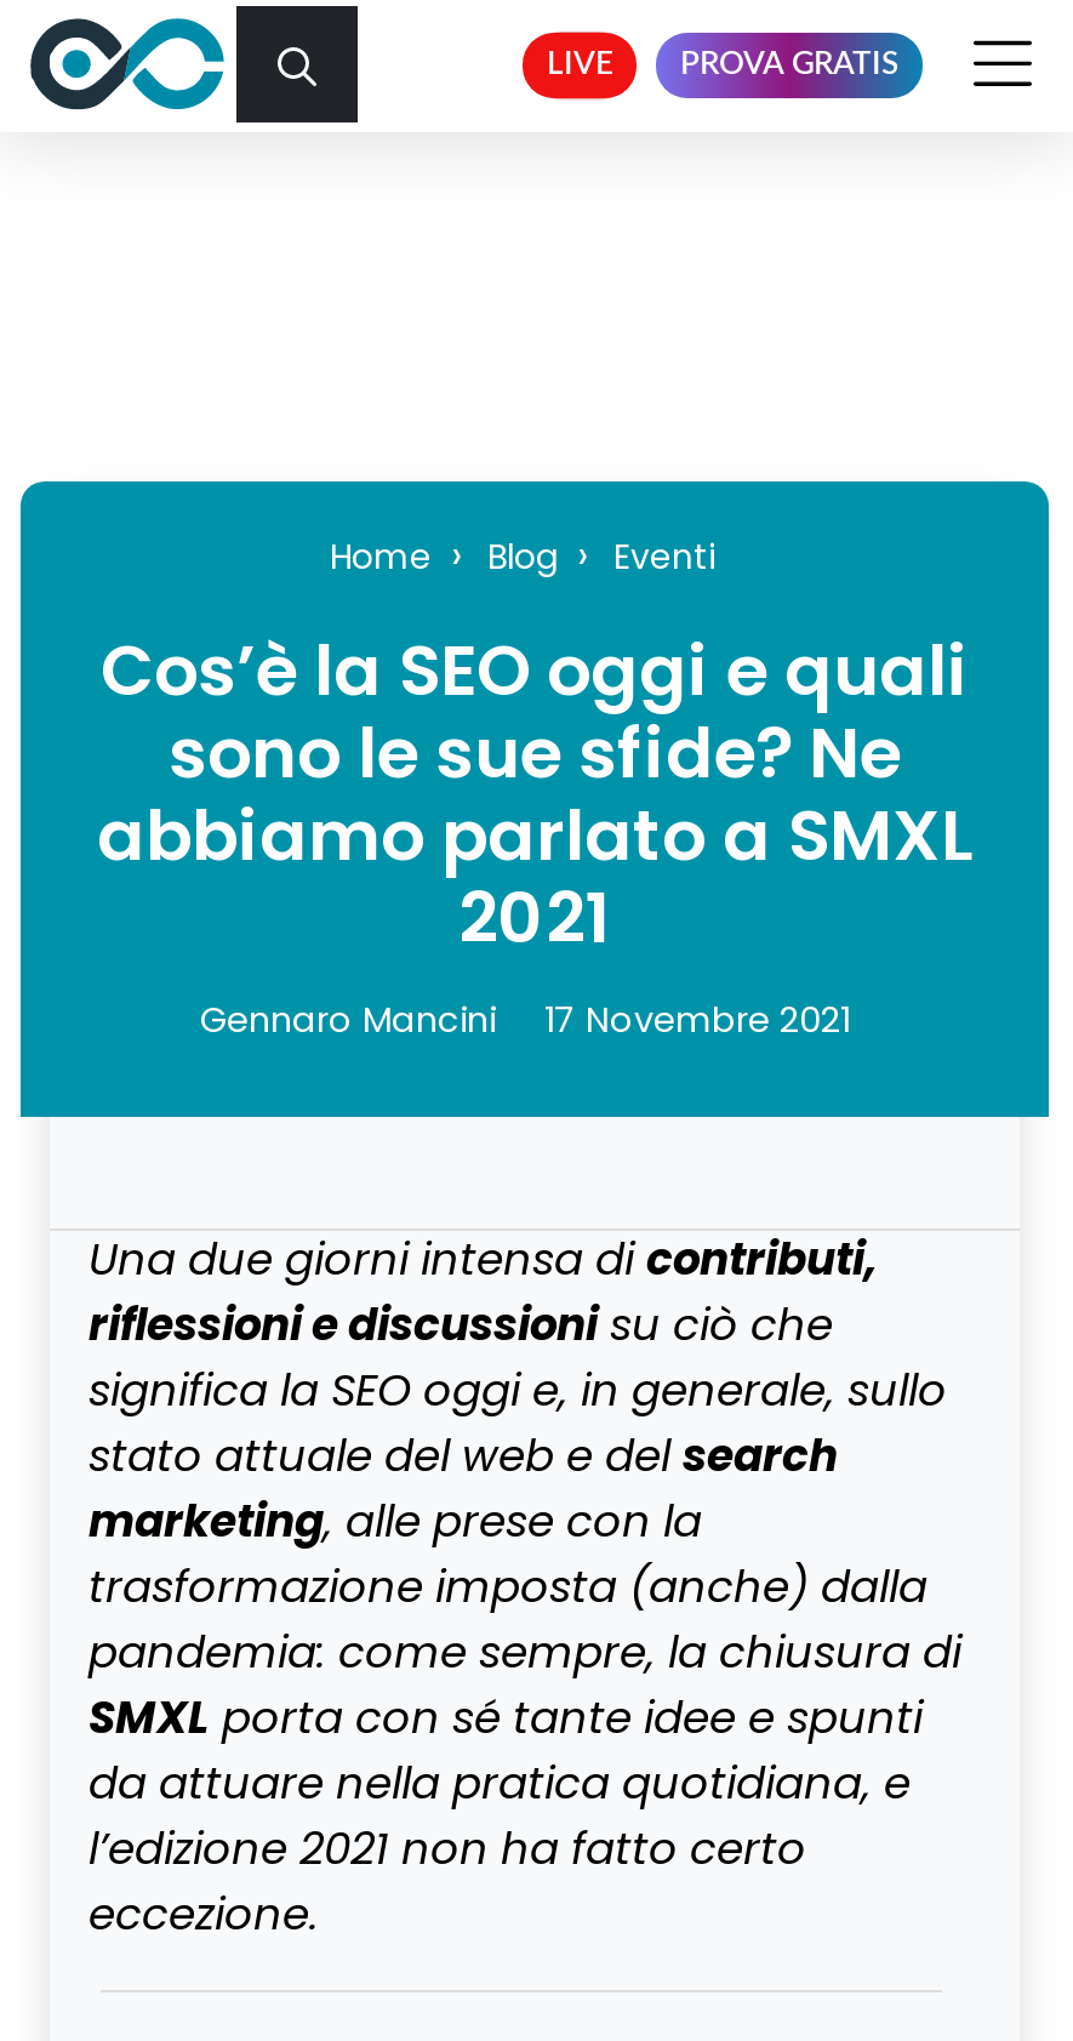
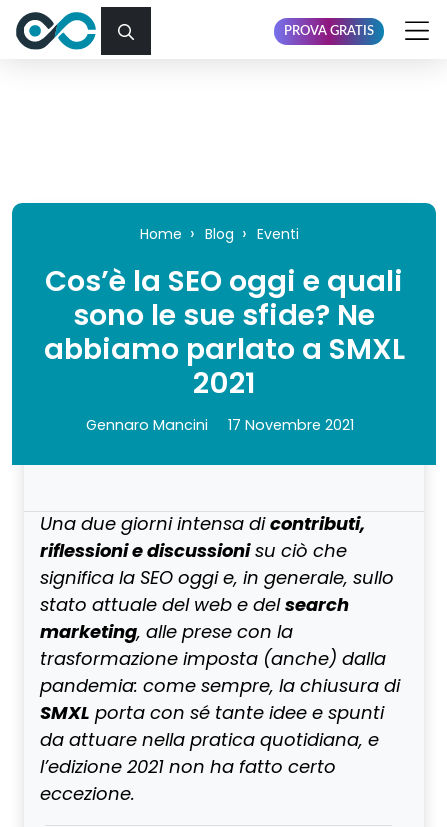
[547,49,612,80] LIVE -> none

